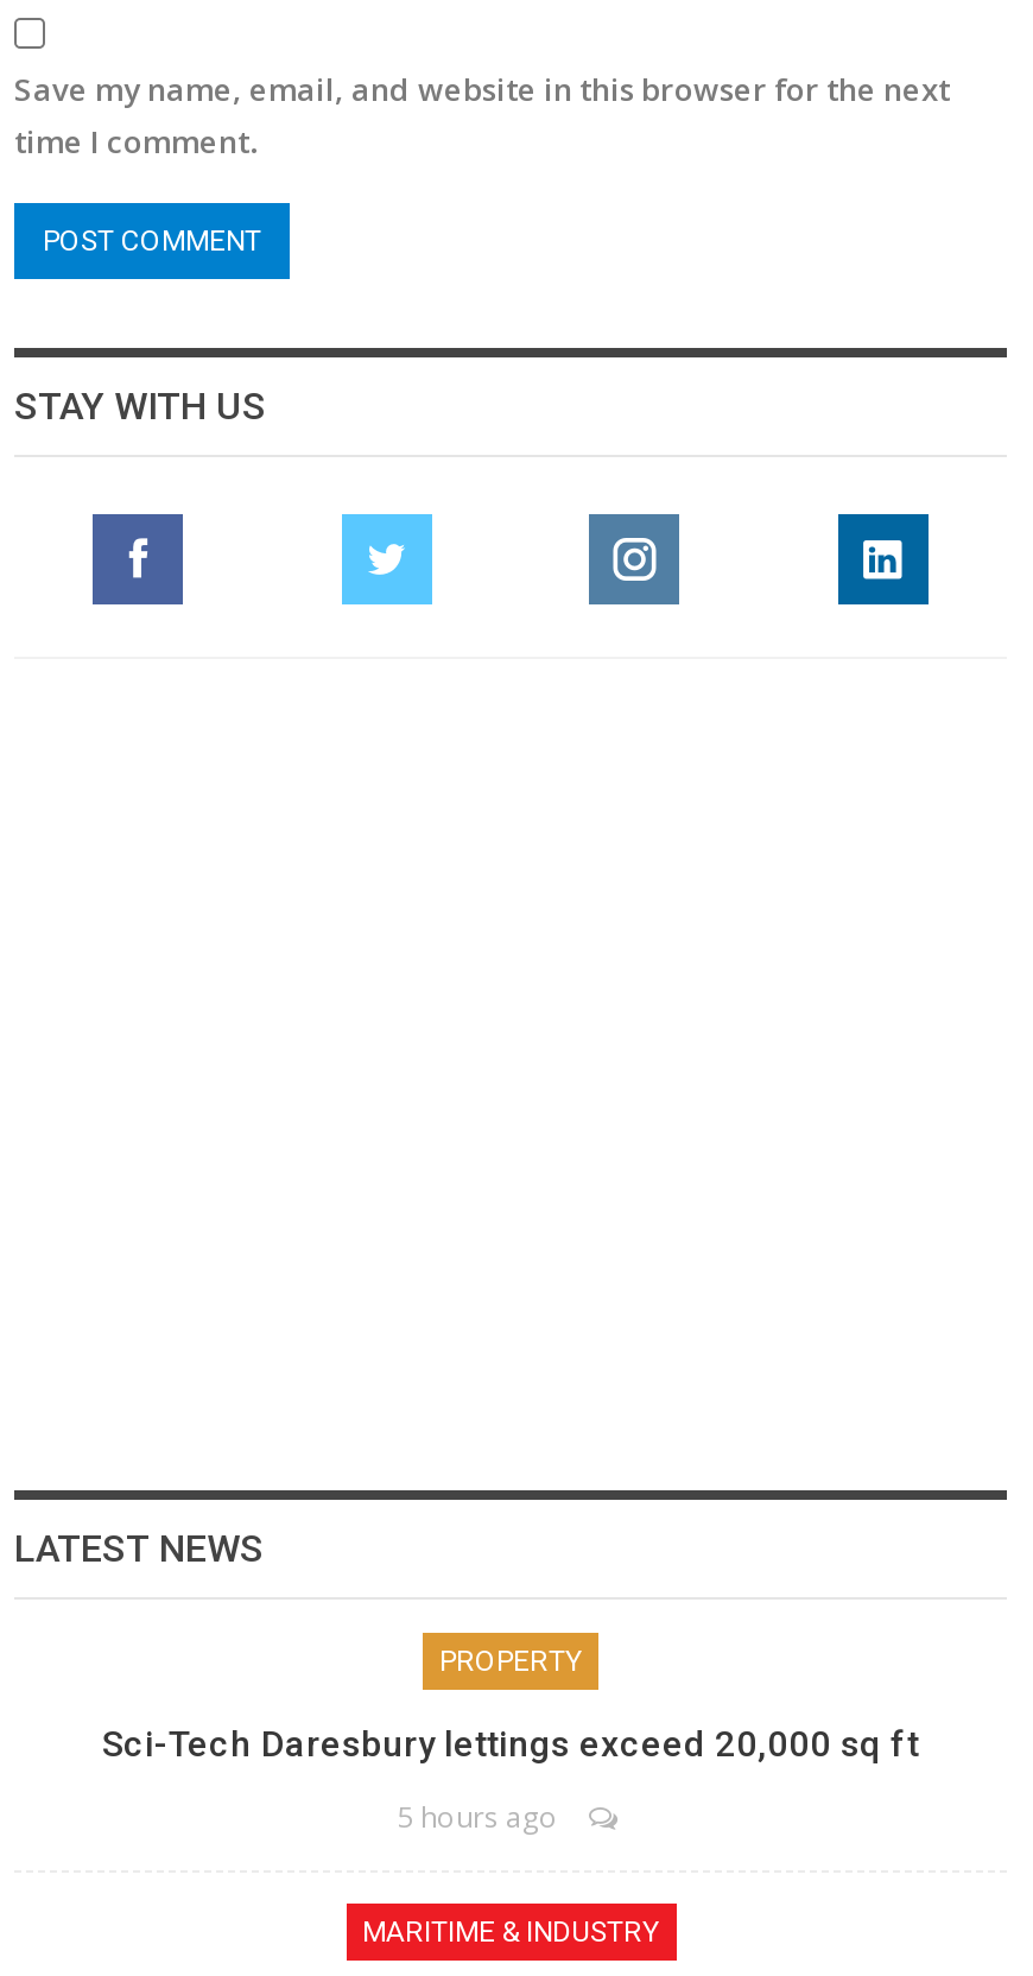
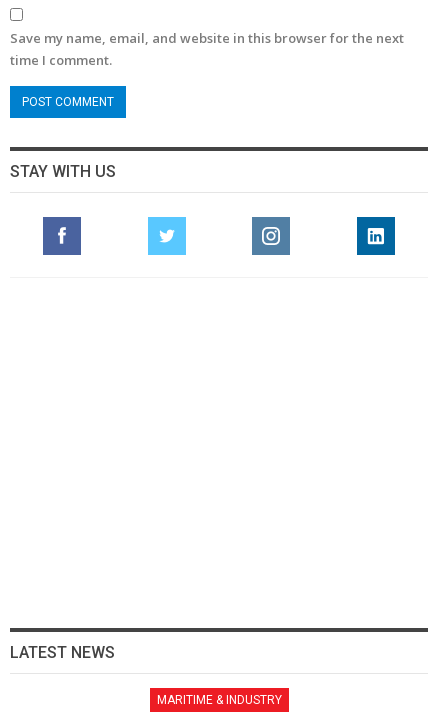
[102,1645,919,1838] PROPERTY | Sci-Tech Daresbury lettings exceed 20,000 sq ft | 5 hours ago -> none

